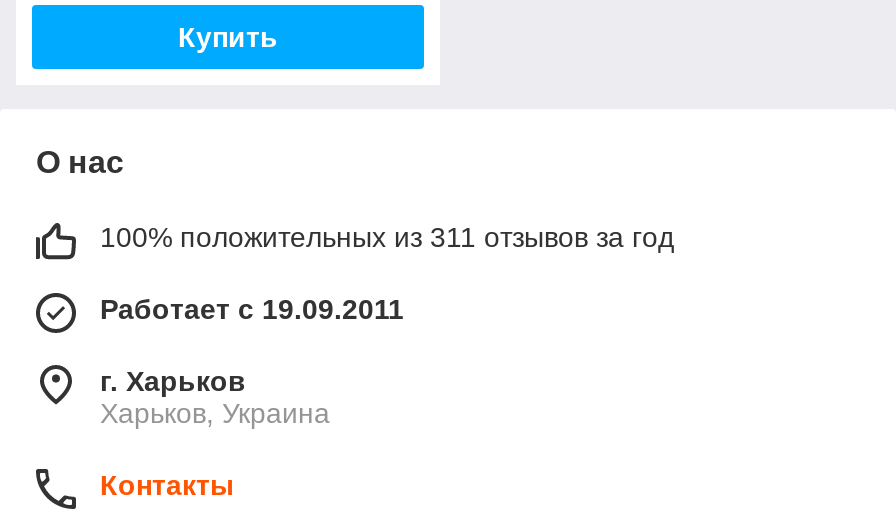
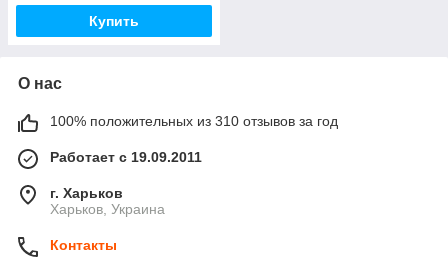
[100,221,674,253] 100% положительных из 311 отзывов за год -> [50,113,338,129] 100% положительных из 310 отзывов за год

